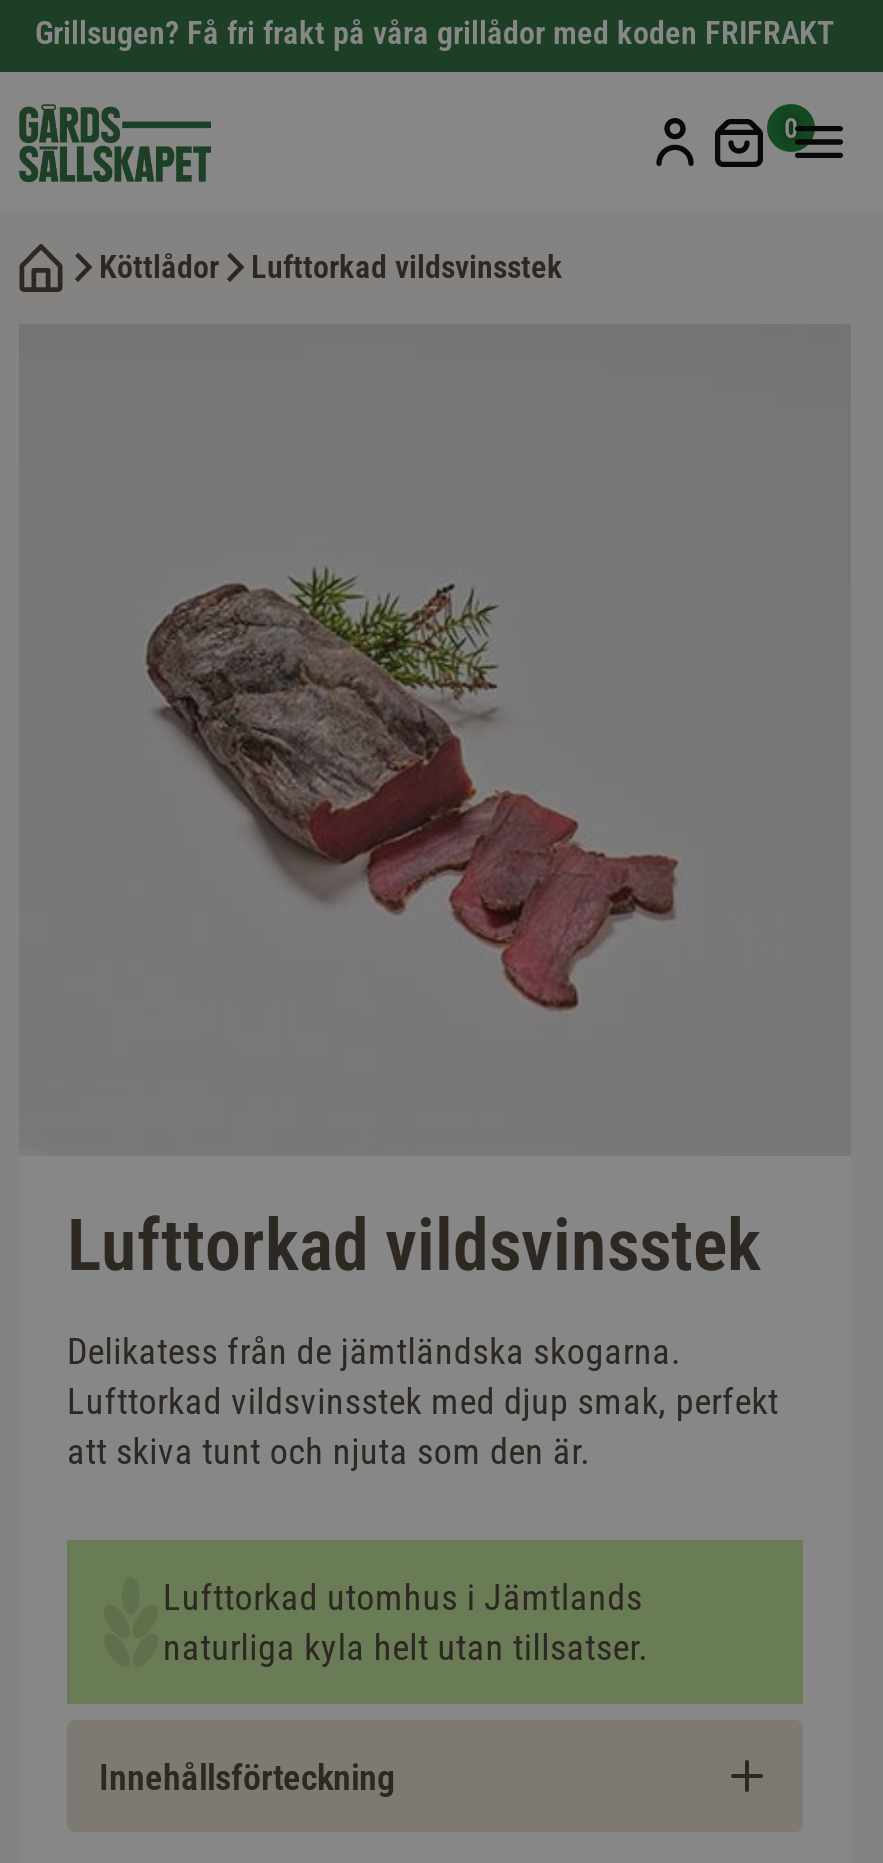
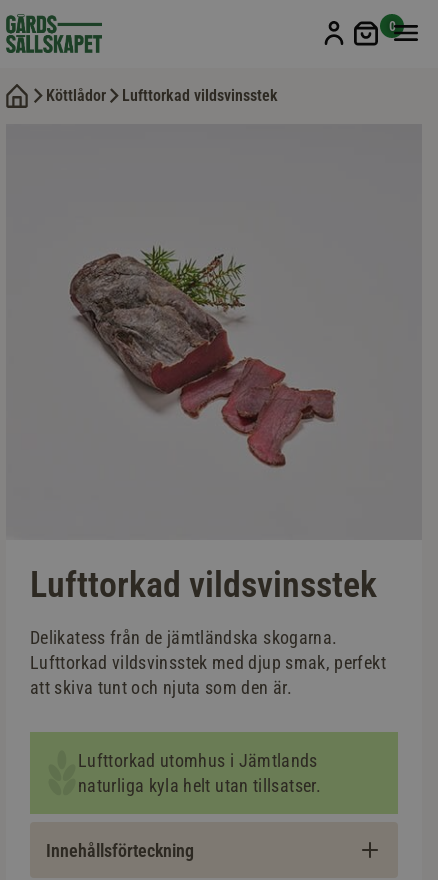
[35,14,835,52] Grillsugen? Få fri frakt på våra grillådor med koden FRIFRAKT -> none

